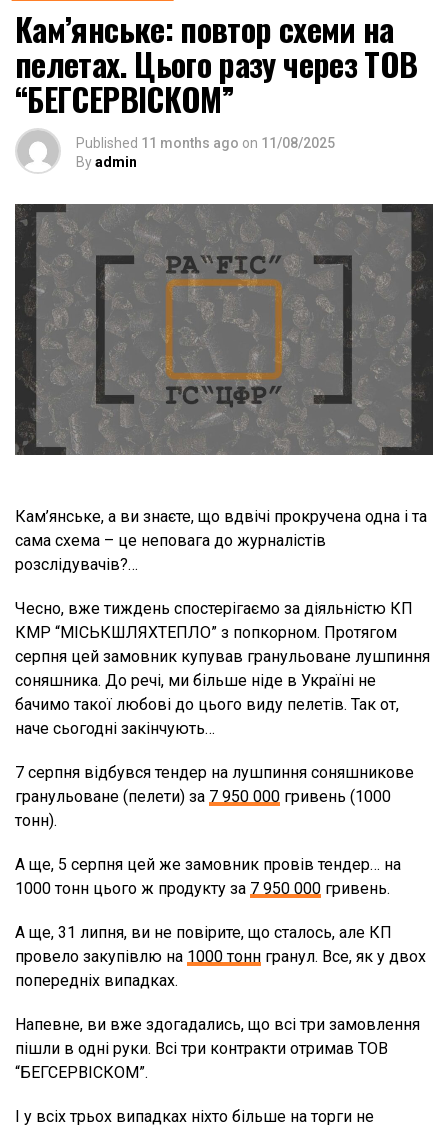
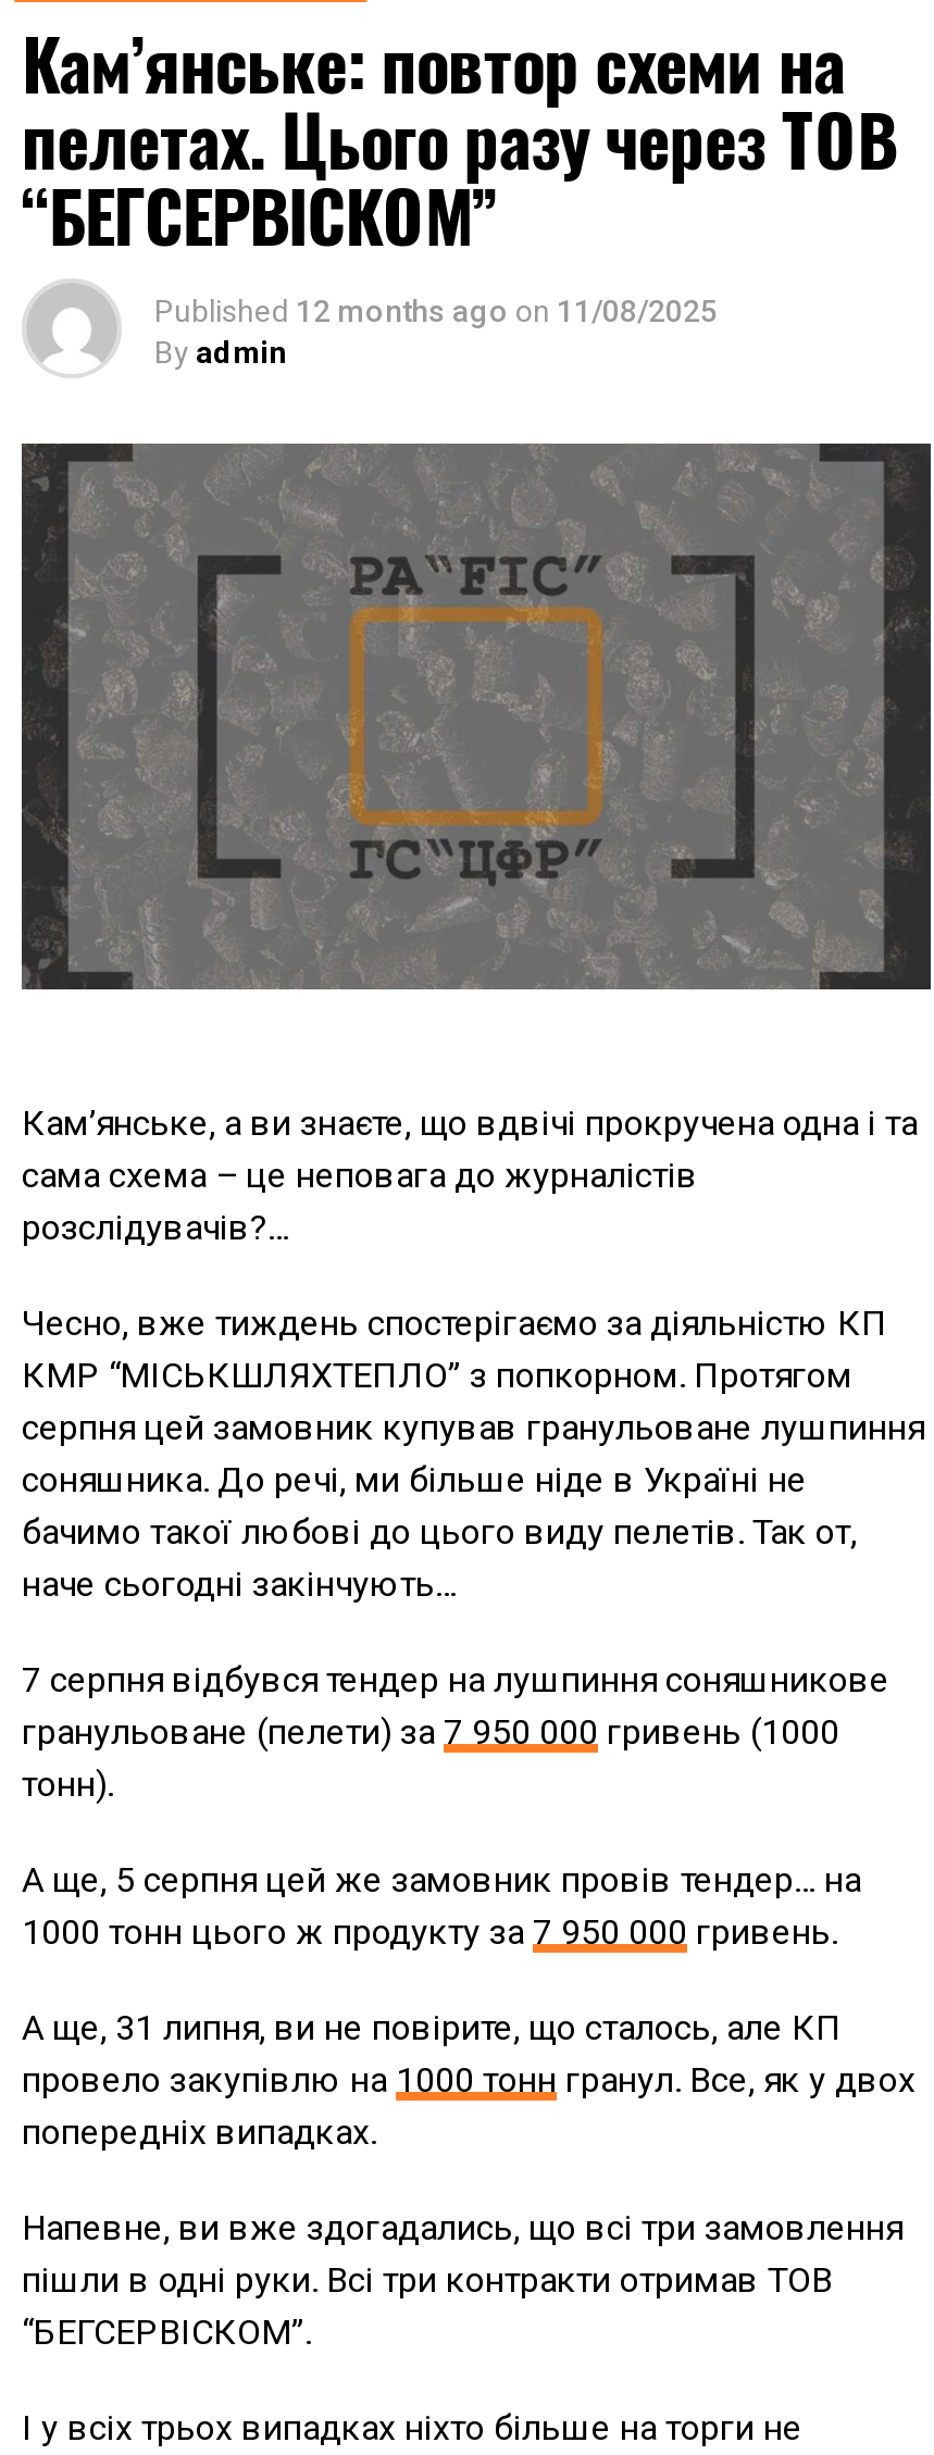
[76,135,335,151] Published 11 months ago on 11/08/2025 -> [154,294,718,328] Published 12 months ago on 11/08/2025

